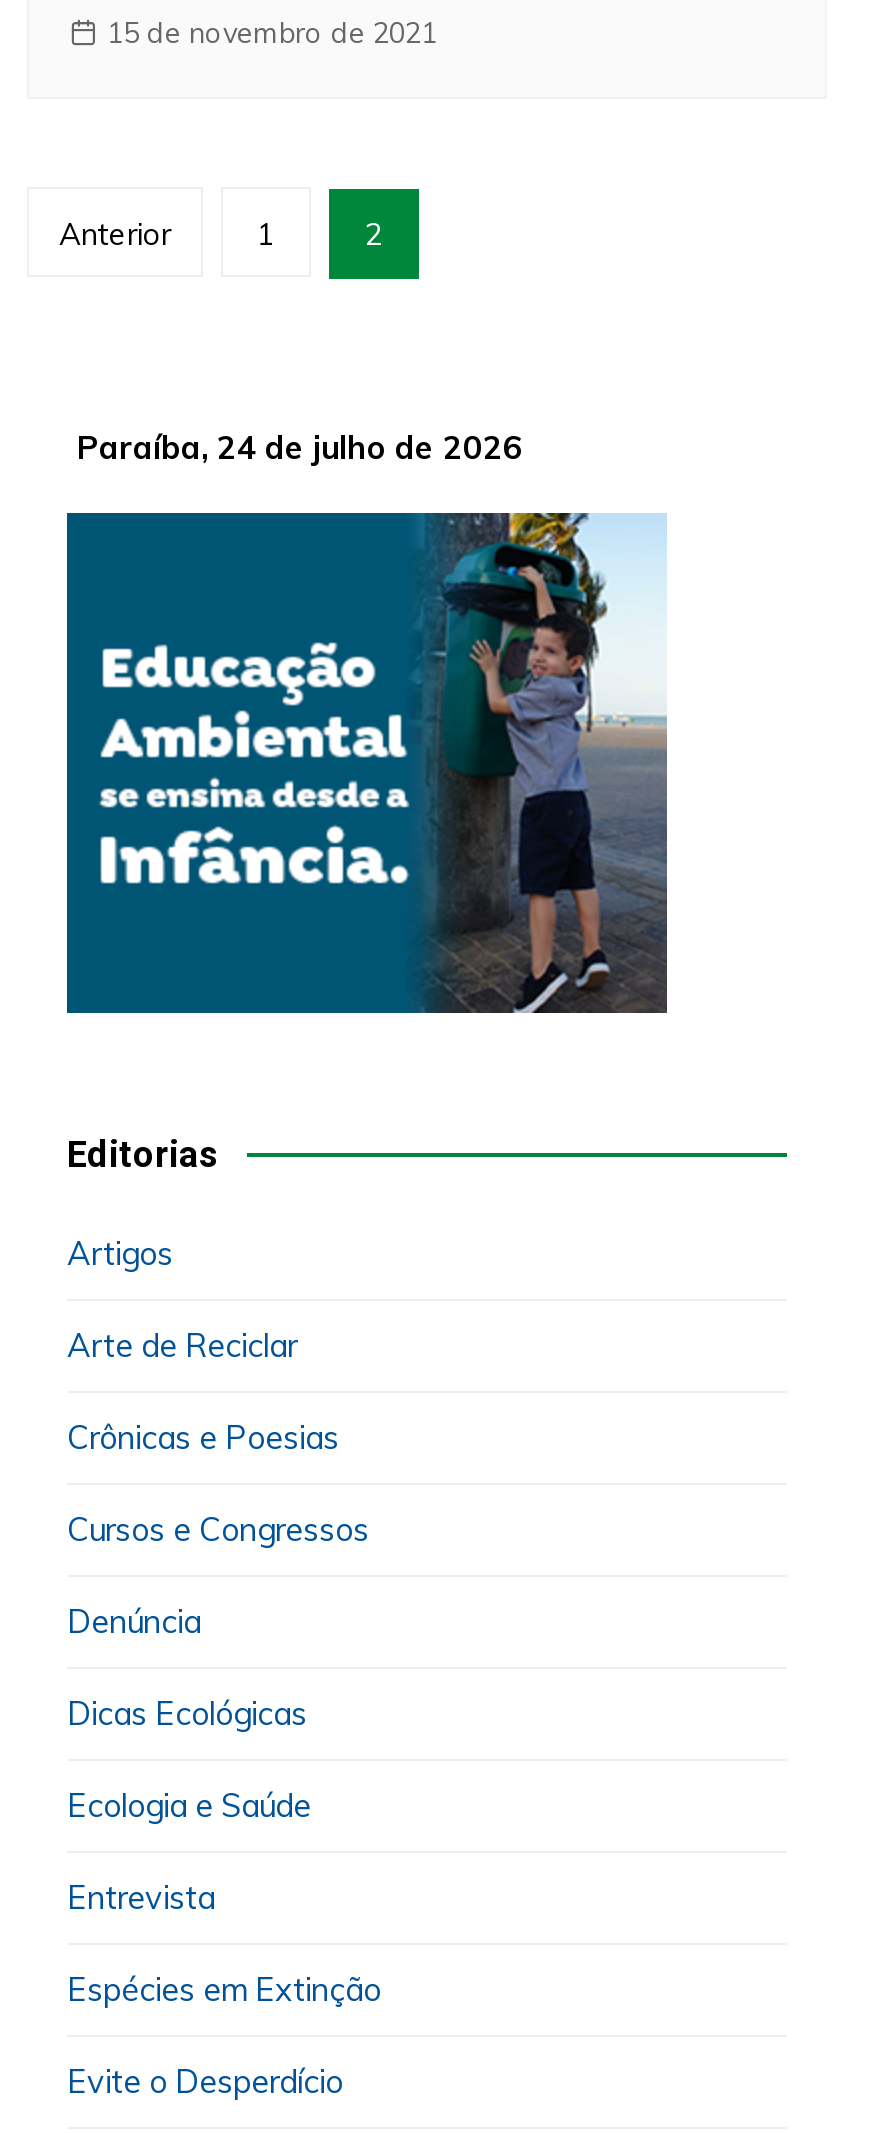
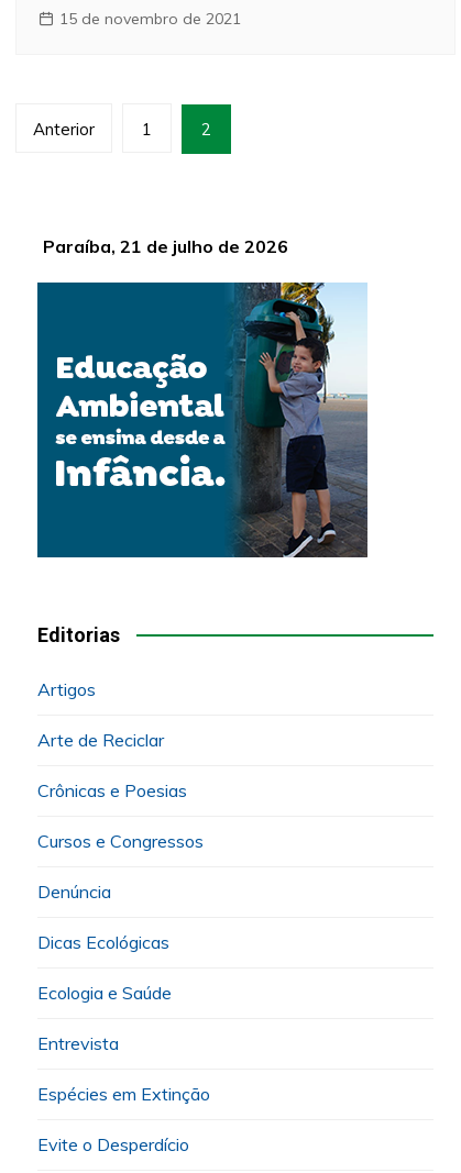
[77,426,523,466] Paraíba, 24 de julho de 2026 -> [43,235,288,257] Paraíba, 21 de julho de 2026

